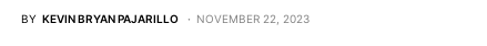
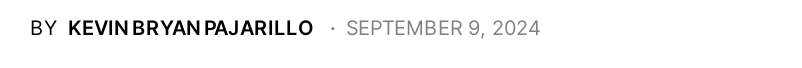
[21,12,310,25] BY KEVIN BRYAN PAJARILLO NOVEMBER 22, 2023 -> [30,15,540,39] BY KEVIN BRYAN PAJARILLO SEPTEMBER 9, 2024

